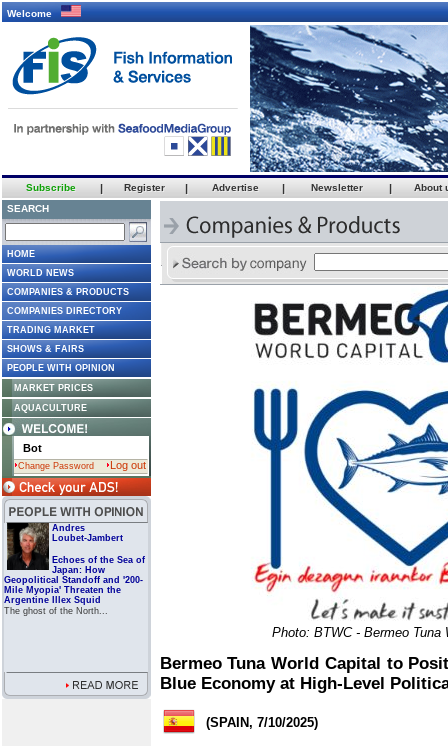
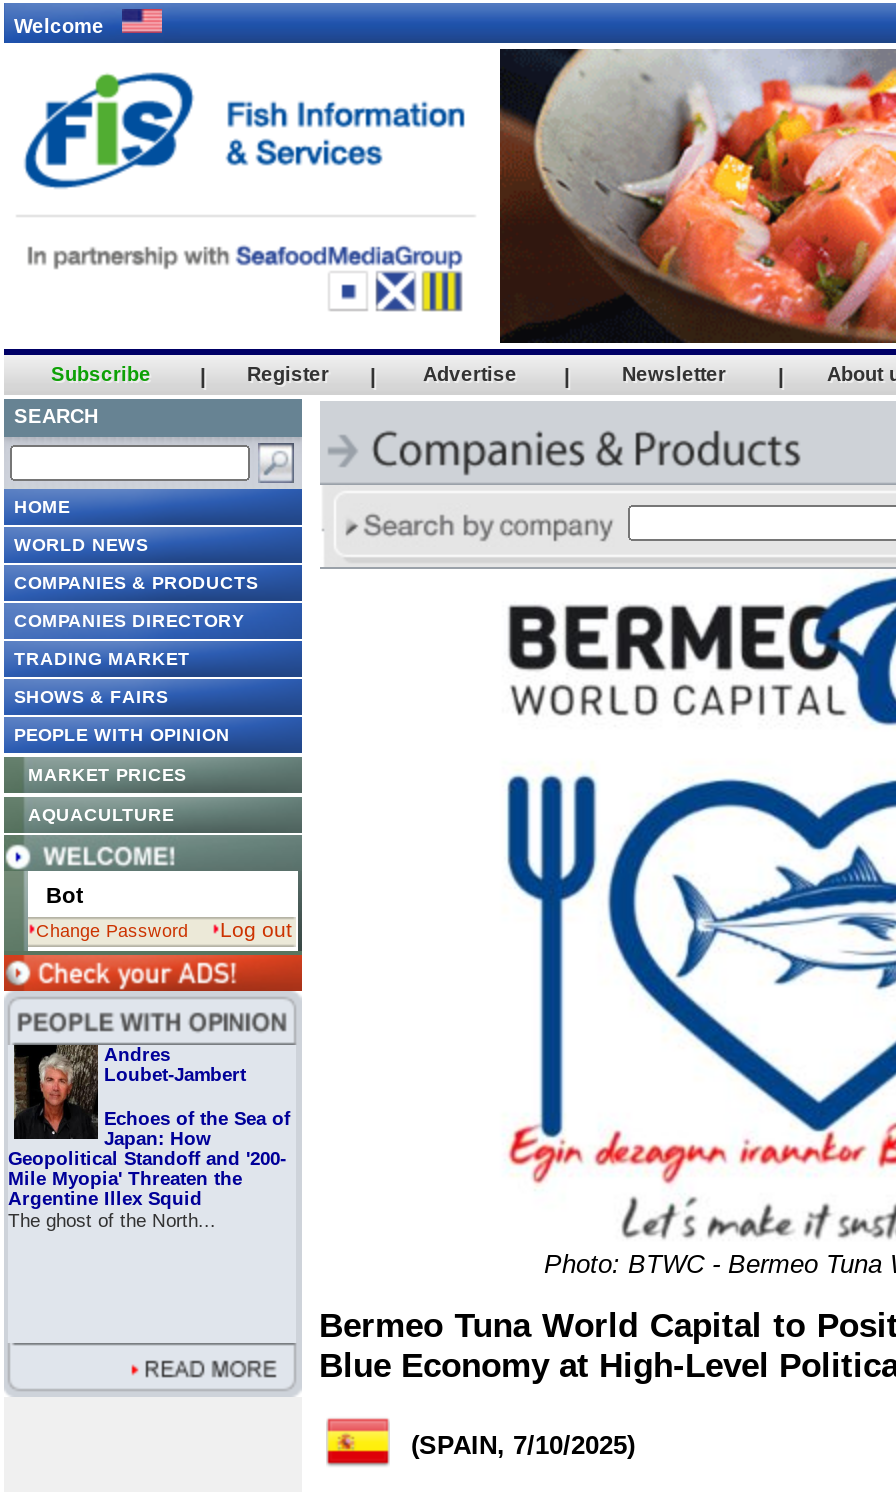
[249,25,445,173] [image] -> [498,47,890,345] [image]

